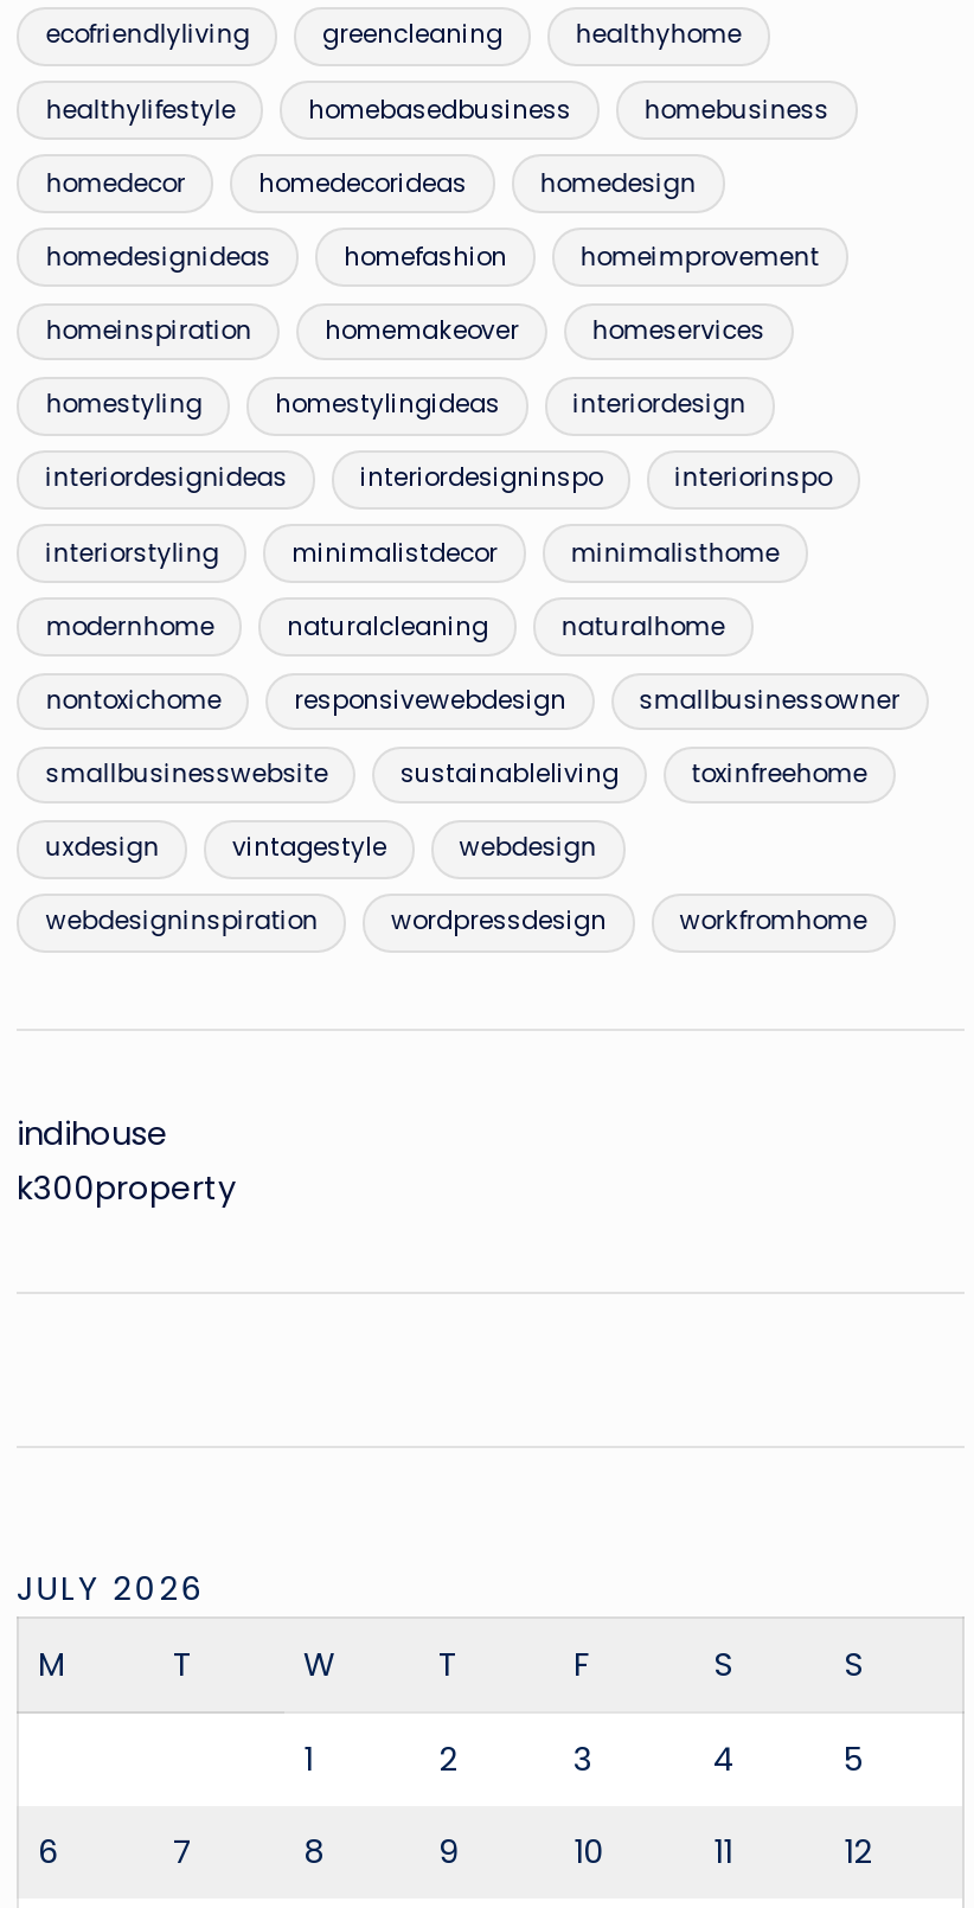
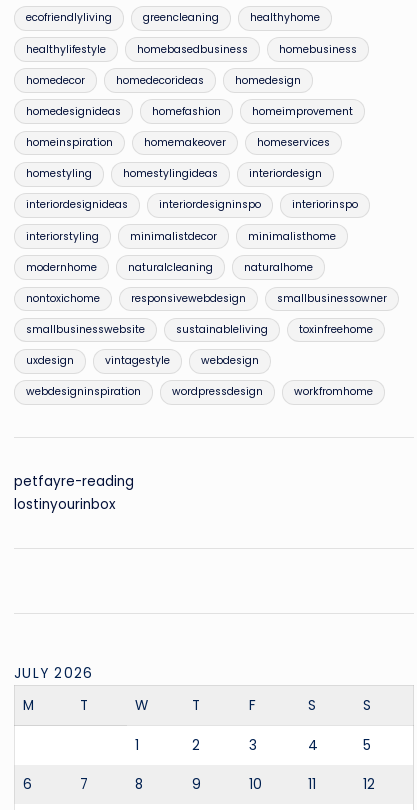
[17,1111,237,1211] indihouse | k300property -> [14,472,134,514] petfayre-reading | lostinyourinbox

